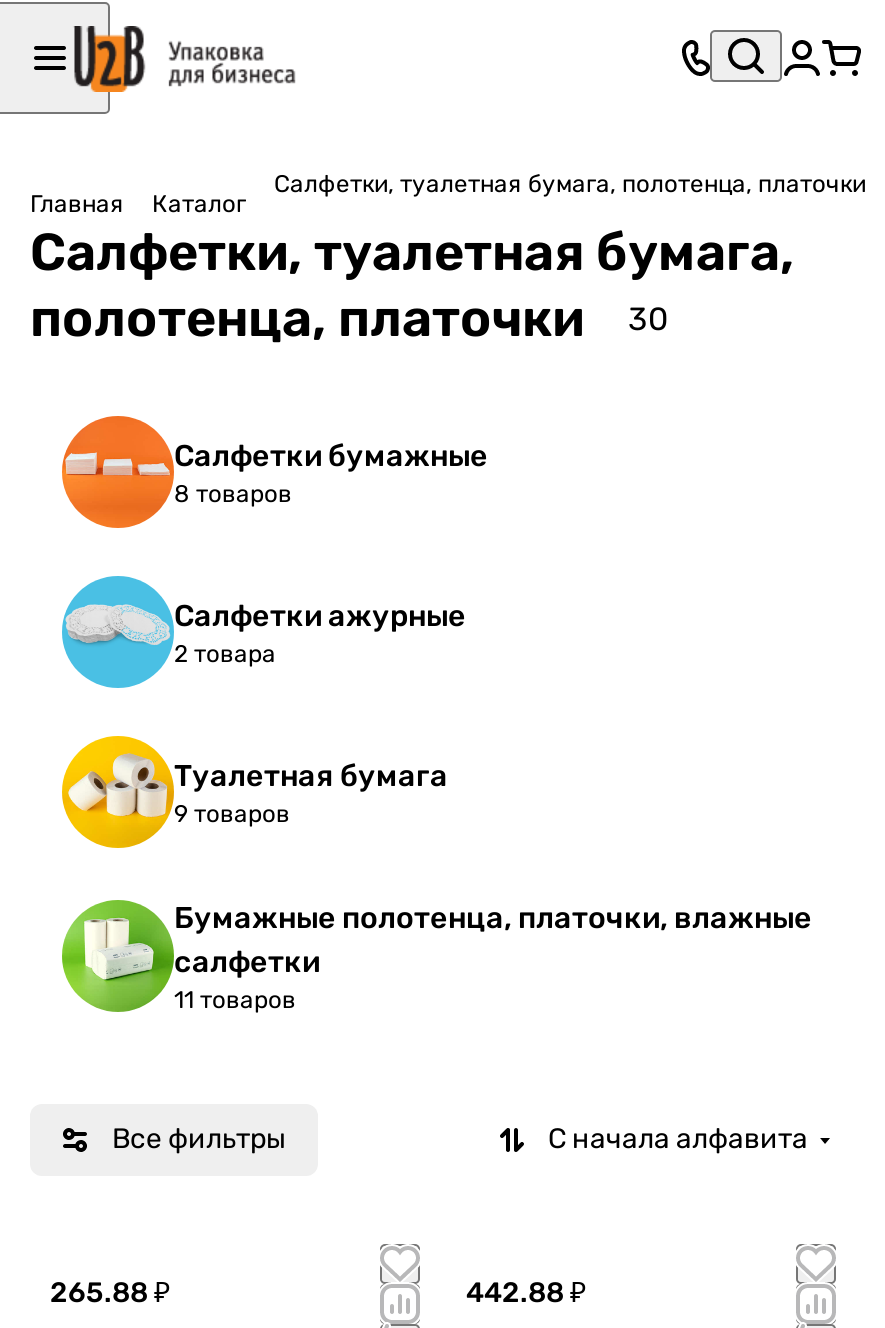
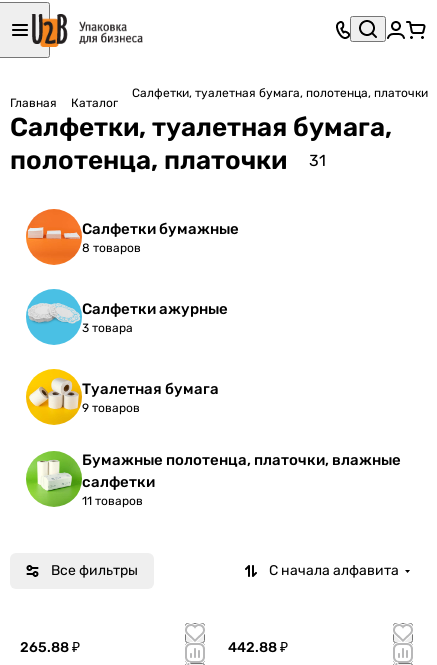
[30,288,668,350] полотенца, платочки 30 -> [10,145,326,176] полотенца, платочки 31
[174,640,276,668] 2 товара -> [82,321,133,335] 3 товара

